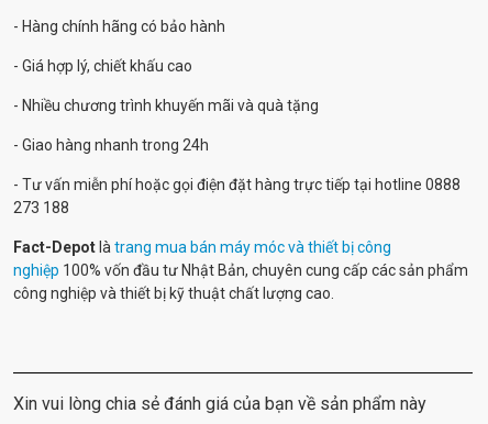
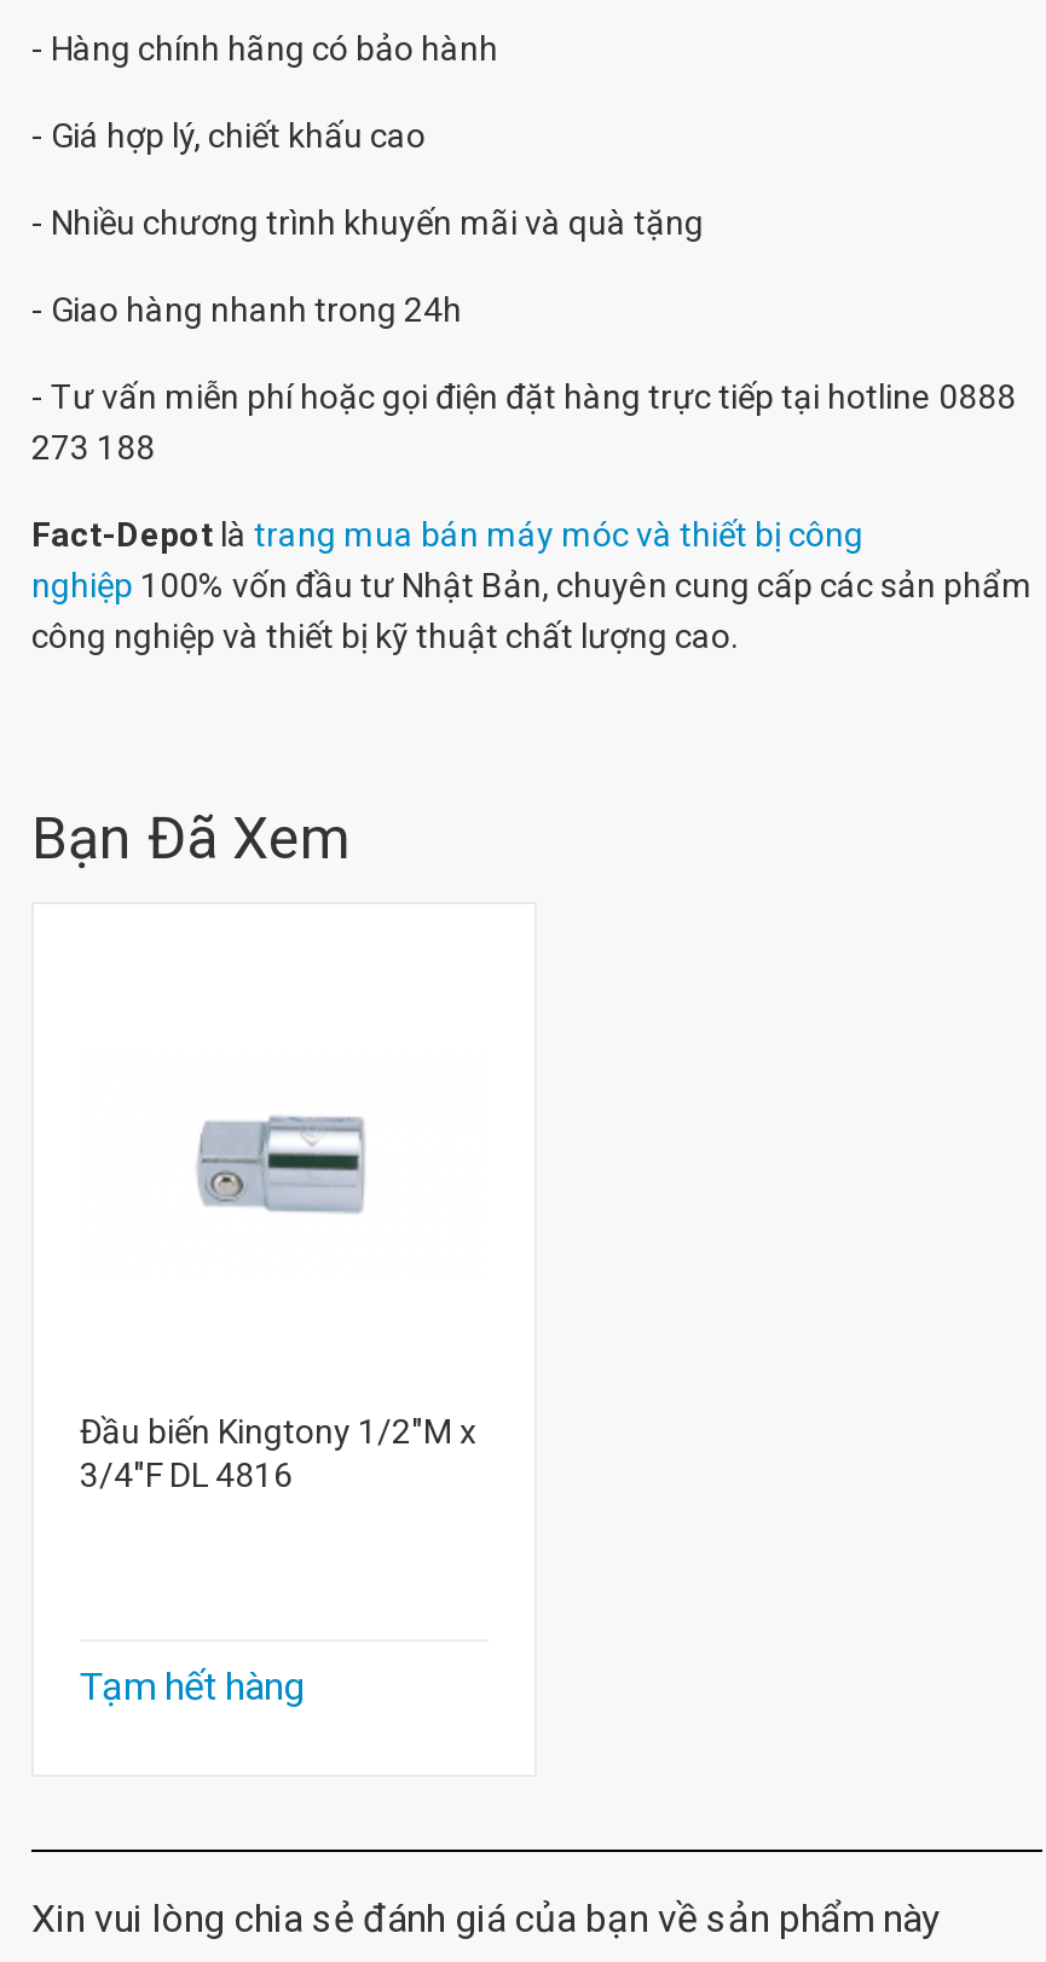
none -> [31,805,353,873] Bạn Đã Xem
none -> [80,1412,476,1494] Đầu biến Kingtony 1/2"M x | 3/4"F DL 4816
none -> [80,1663,305,1709] Tạm hết hàng
none -> [196,1115,365,1216] [image]

